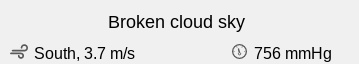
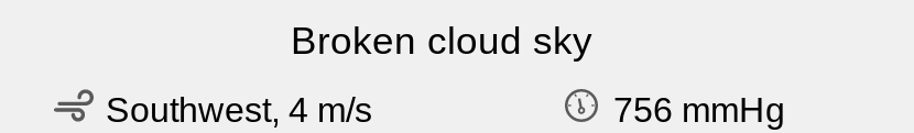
[33,45,134,62] South, 3.7 m/s -> [106,91,372,128] Southwest, 4 m/s

